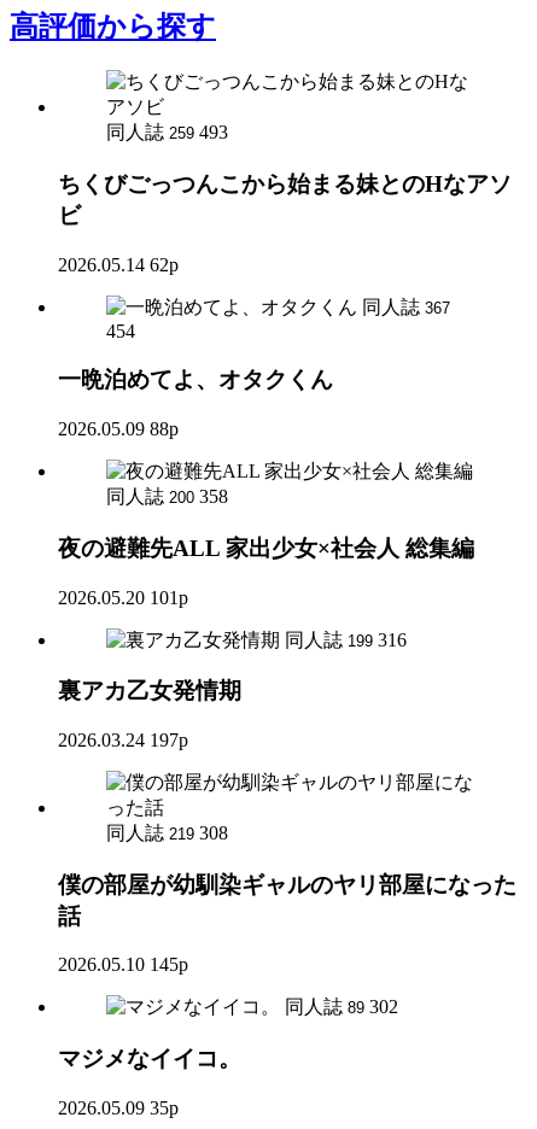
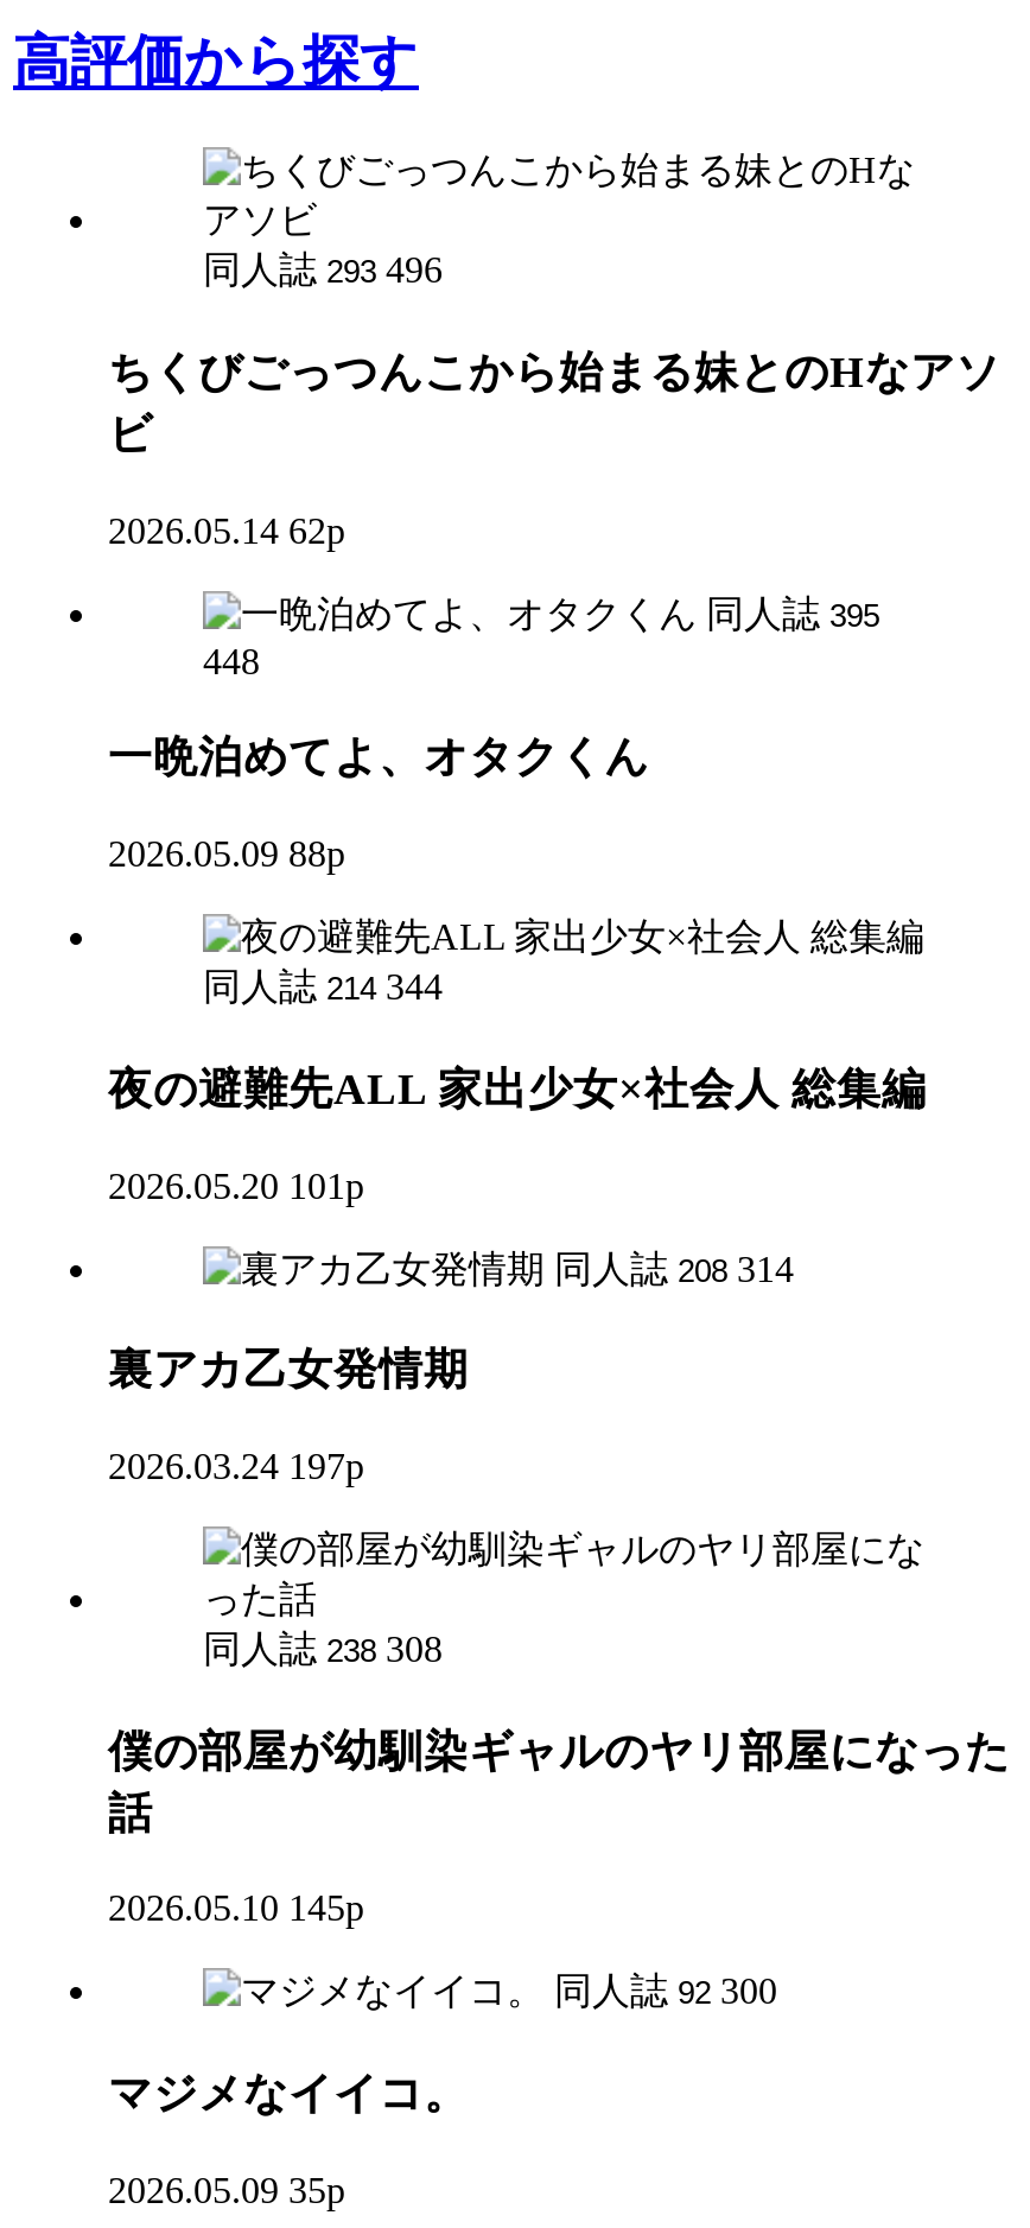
[106,122,228,143] 同人誌 259 493 -> [203,250,443,290] 同人誌 293 496
[362,296,450,317] 同人誌 367 -> [706,593,879,633] 同人誌 395
[106,320,135,341] 454 -> [203,640,260,680] 448
[106,486,228,507] 同人誌 200 358 -> [203,966,443,1007] 同人誌 214 344
[285,629,407,650] 同人誌 199 316 -> [554,1248,794,1288] 同人誌 208 314
[106,823,228,843] 同人誌 219 308 -> [203,1628,443,1669] 同人誌 238 308
[285,997,398,1017] 同人誌 89 302 -> [554,1971,777,2012] 同人誌 92 300

